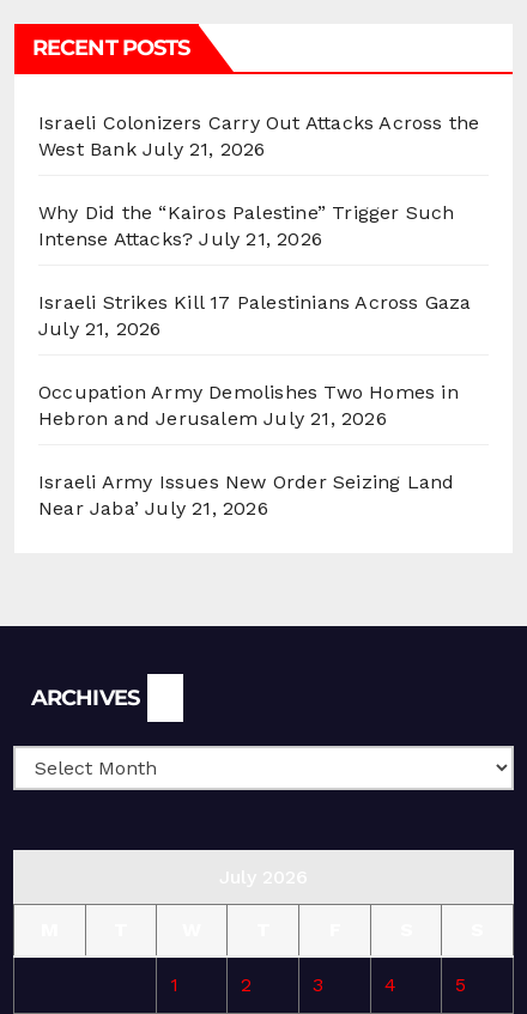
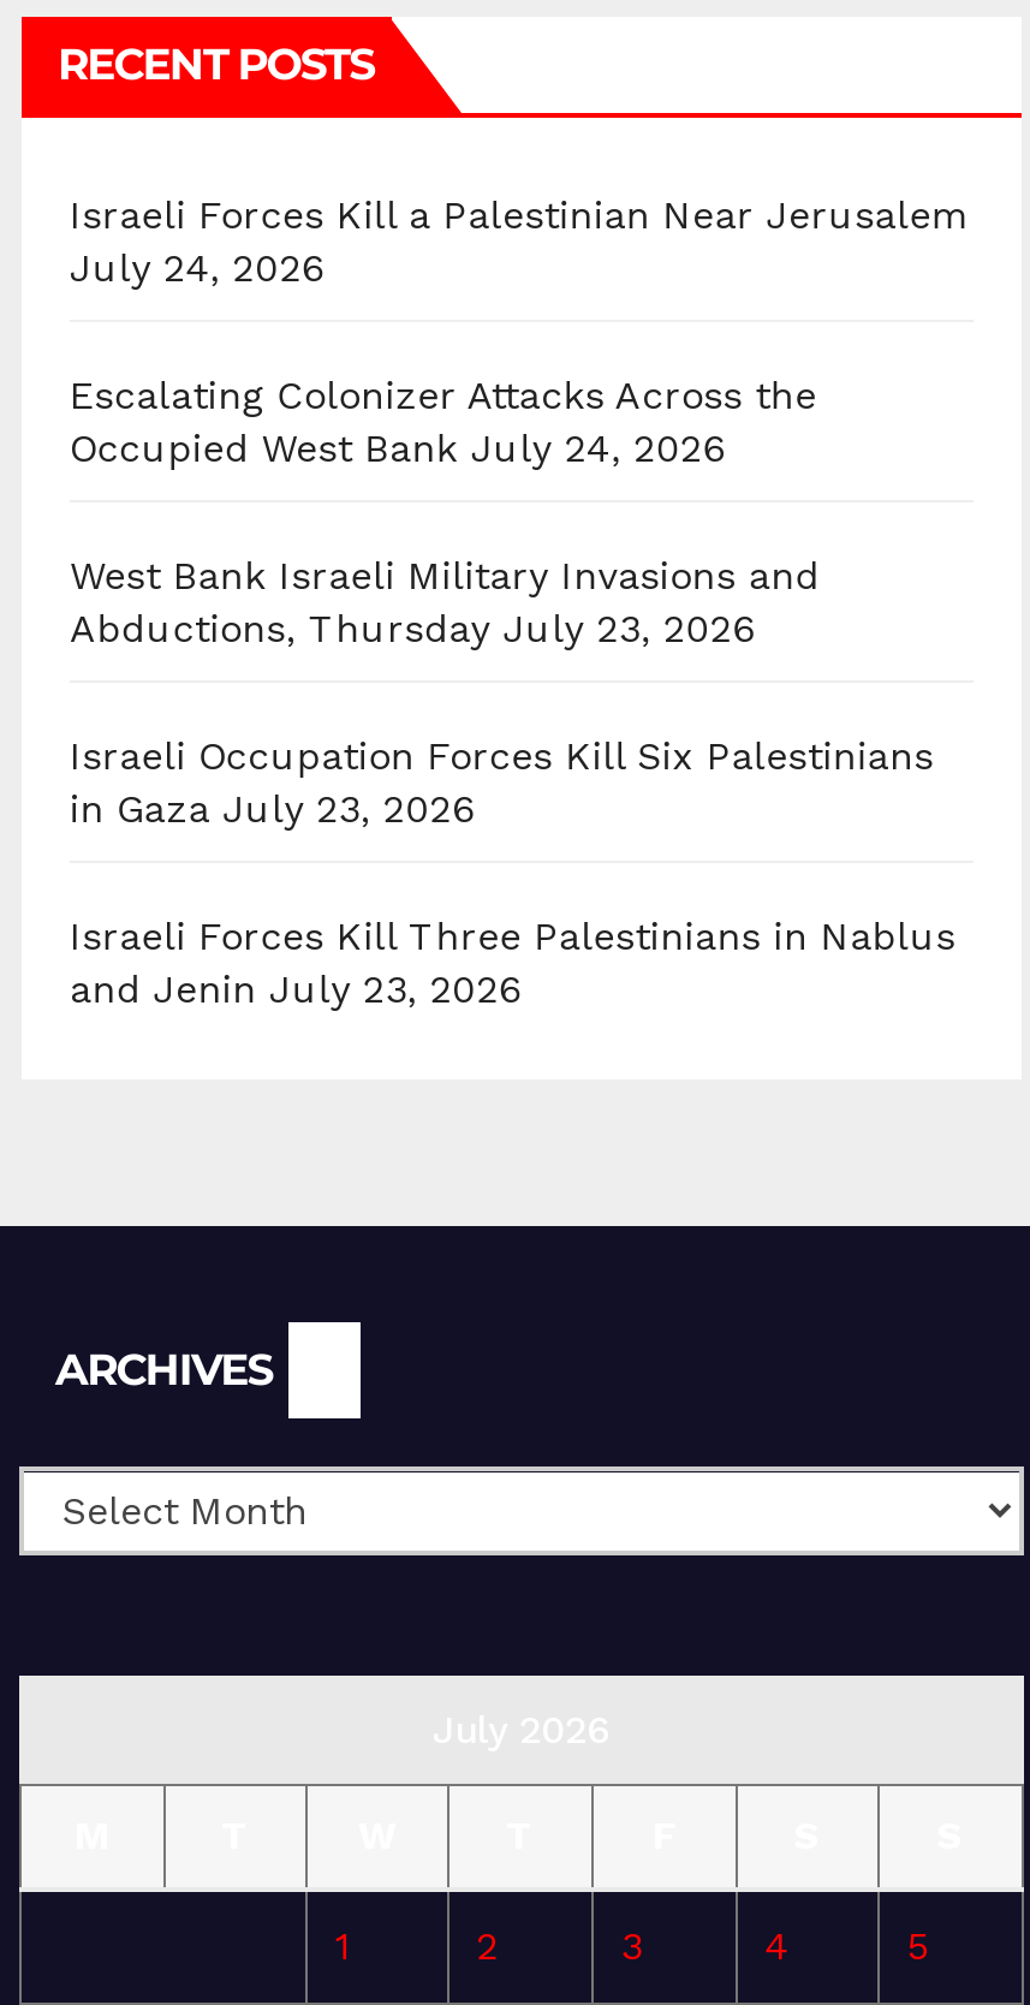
[38,112,480,161] Israeli Colonizers Carry Out Attacks Across the | West Bank July 21, 2026 -> [70,193,970,292] Israeli Forces Kill a Palestinian Near Jerusalem | July 24, 2026
[38,201,455,251] Why Did the “Kairos Palestine” Trigger Such | Intense Attacks? July 21, 2026 -> [70,373,817,472] Escalating Colonizer Attacks Across the | Occupied West Bank July 24, 2026
[38,291,471,340] Israeli Strikes Kill 17 Palestinians Across Gaza | July 21, 2026 -> [70,554,820,652] West Bank Israeli Military Invasions and | Abductions, Thursday July 23, 2026
[38,381,458,430] Occupation Army Demolishes Two Homes in | Hebron and Jerusalem July 21, 2026 -> [70,734,934,833] Israeli Occupation Forces Kill Six Palestinians | in Gaza July 23, 2026
[38,471,454,520] Israeli Army Issues New Order Seizing Land | Near Jaba’ July 21, 2026 -> [70,914,956,1013] Israeli Forces Kill Three Palestinians in Nablus | and Jenin July 23, 2026

